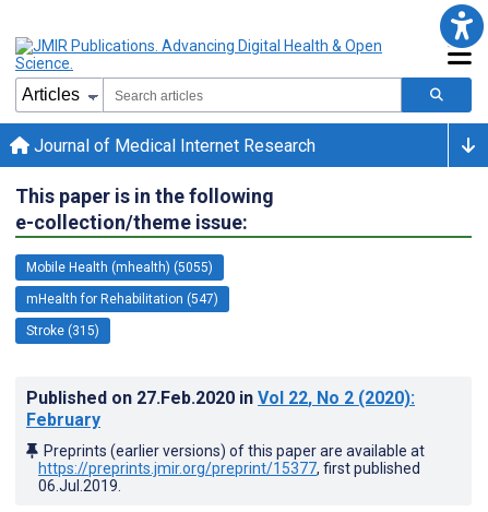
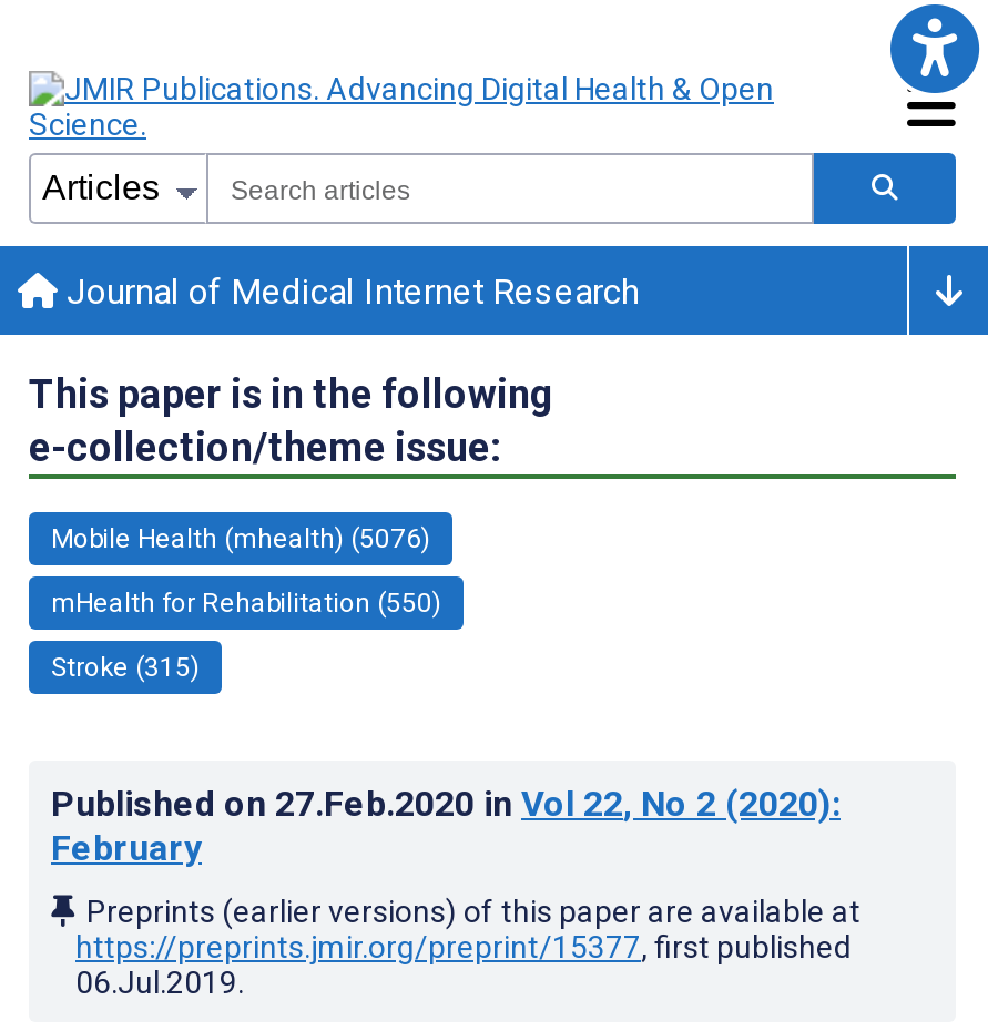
[26,260,213,275] Mobile Health (mhealth) (5055) -> [51,523,430,554] Mobile Health (mhealth) (5076)
[26,291,218,307] mHealth for Rehabilitation (547) -> [51,587,441,618] mHealth for Rehabilitation (550)

